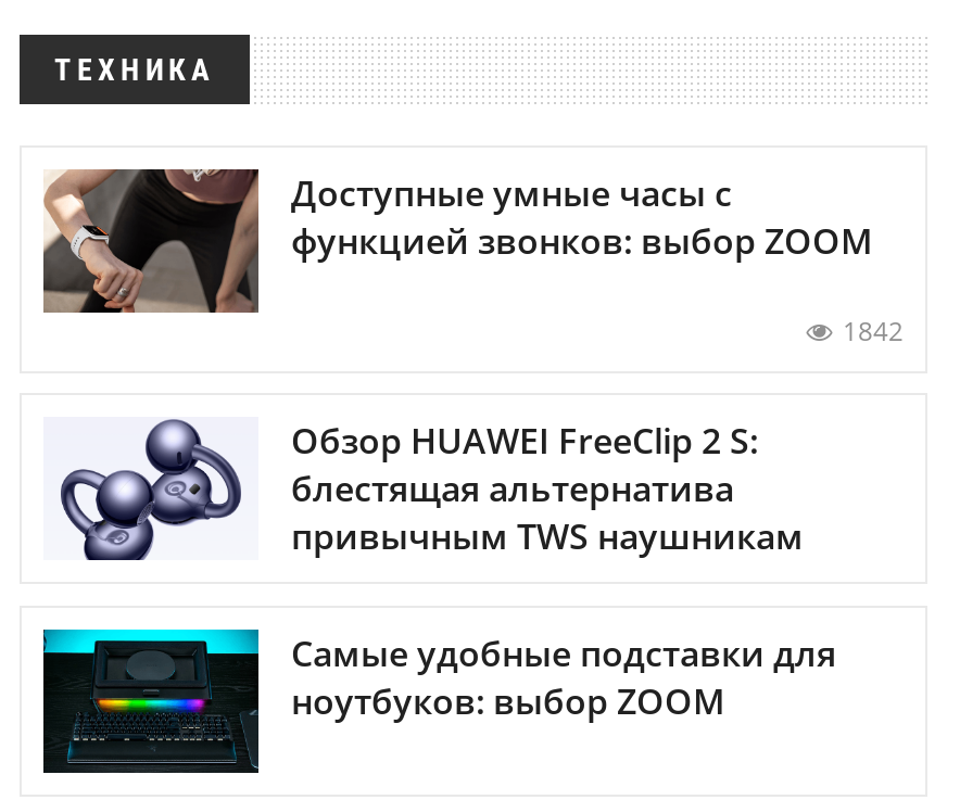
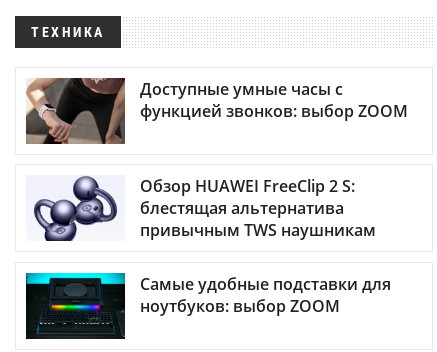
[843,313,904,350] 1842 -> none

